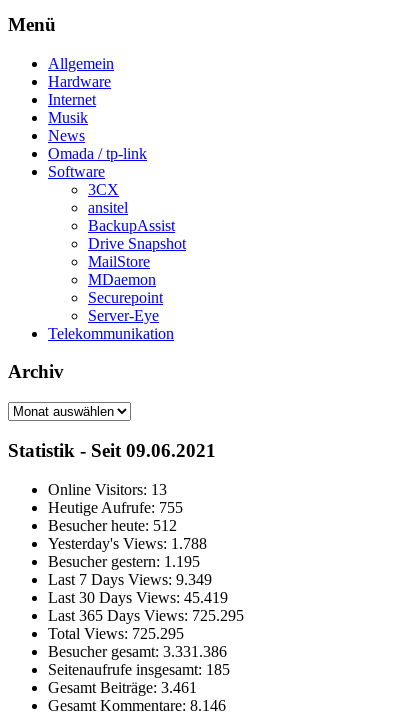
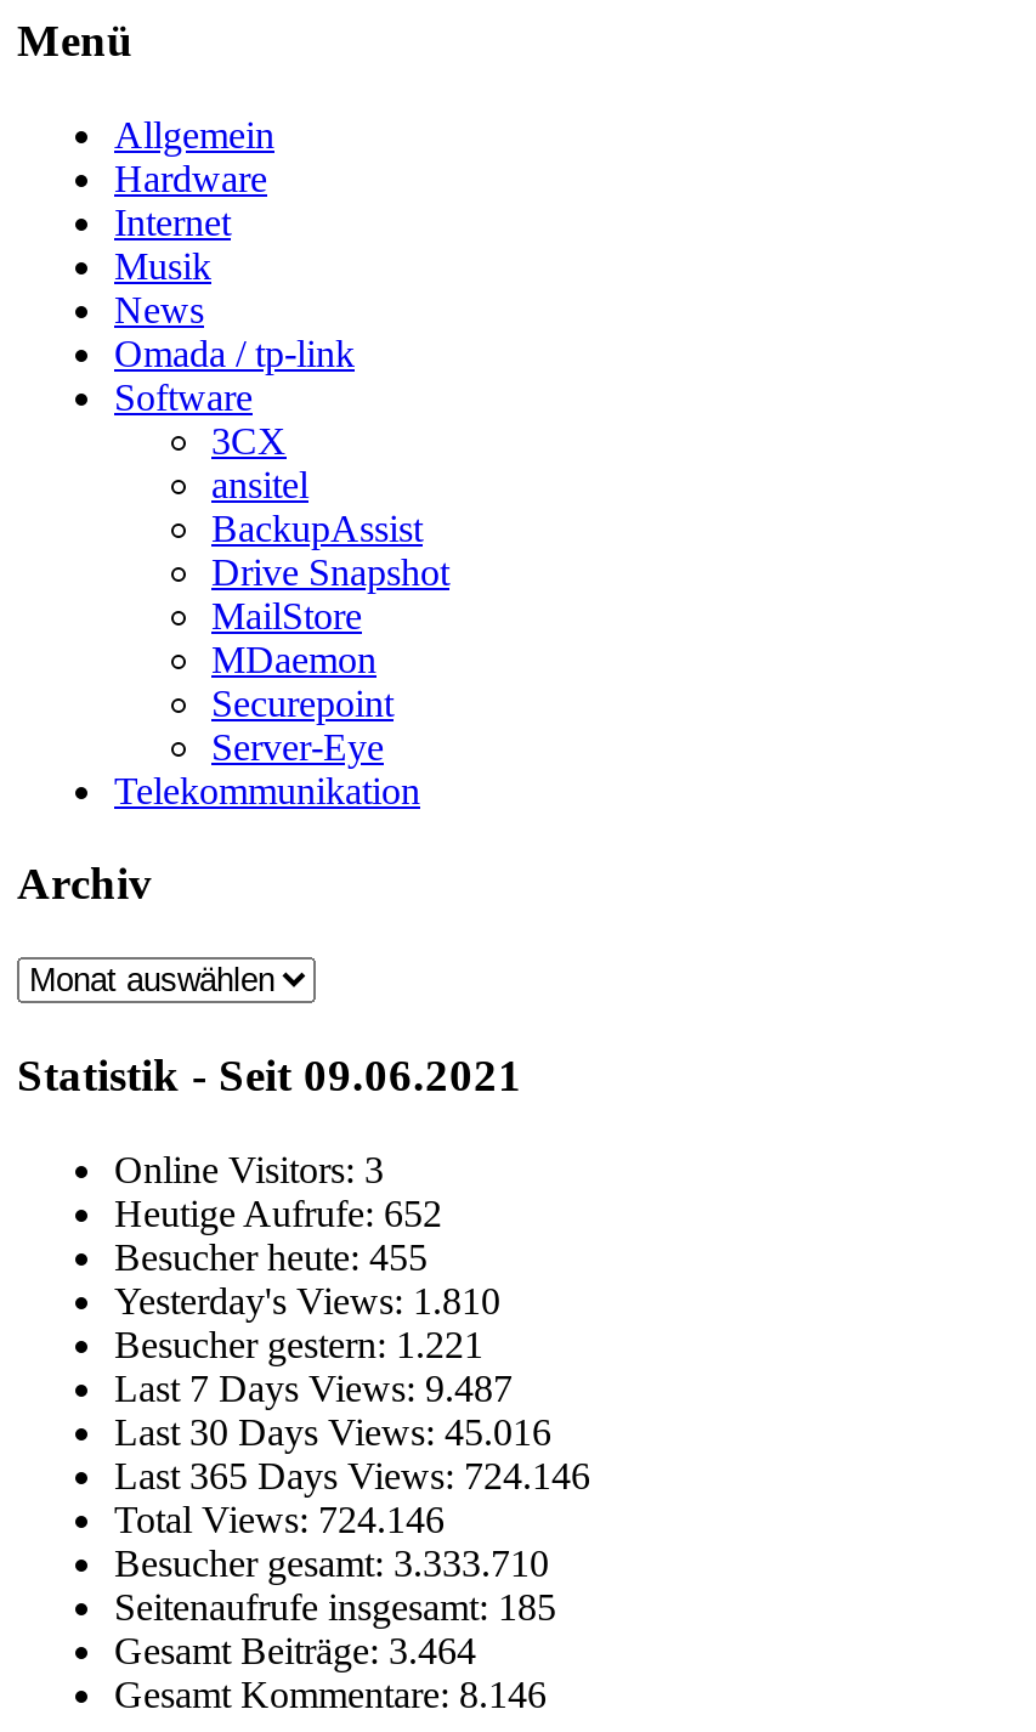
[48,481,167,498] Online Visitors: 13 -> [114,1148,384,1189] Online Visitors: 3
[48,499,183,516] Heutige Aufrufe: 755 -> [114,1192,442,1233] Heutige Aufrufe: 652
[48,517,177,534] Besucher heute: 512 -> [114,1235,428,1277] Besucher heute: 455
[48,535,207,552] Yesterday's Views: 1.788 -> [114,1279,500,1320] Yesterday's Views: 1.810
[48,553,200,570] Besucher gestern: 1.195 -> [114,1323,483,1364] Besucher gestern: 1.221
[48,571,212,588] Last 7 Days Views: 9.349 -> [114,1367,513,1408] Last 7 Days Views: 9.487
[48,589,228,606] Last 30 Days Views: 45.419 -> [114,1410,551,1452] Last 30 Days Views: 45.016
[48,607,244,624] Last 365 Days Views: 725.295 -> [114,1454,590,1495] Last 365 Days Views: 724.146
[48,625,184,642] Total Views: 725.295 -> [114,1498,445,1539] Total Views: 724.146
[48,643,227,660] Besucher gesamt: 3.331.386 -> [114,1542,549,1583] Besucher gesamt: 3.333.710
[48,679,197,696] Gesamt Beiträge:3.461 -> [114,1629,476,1670] Gesamt Beiträge:3.464

